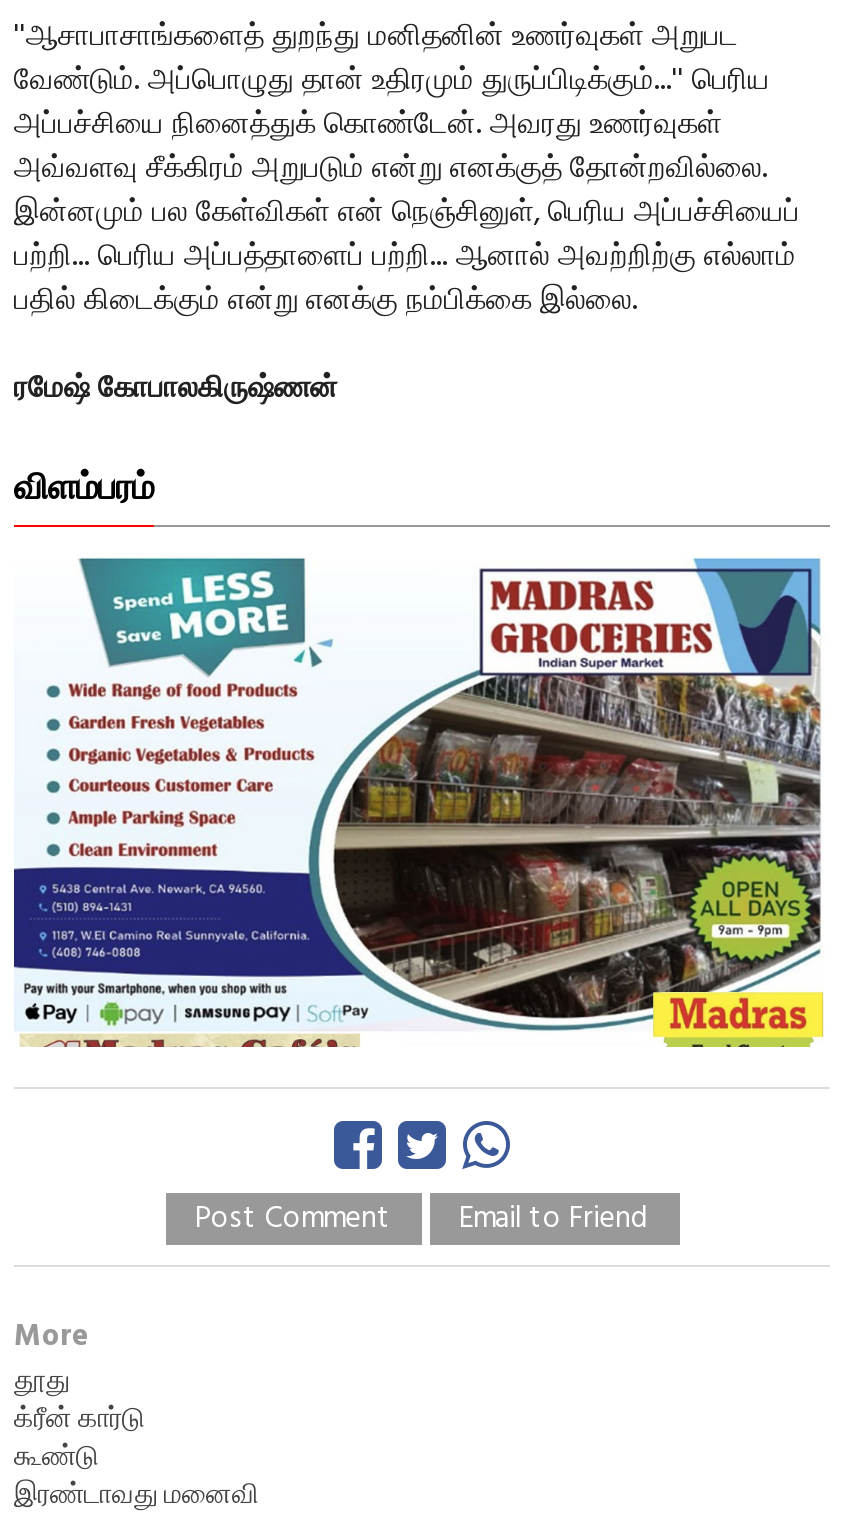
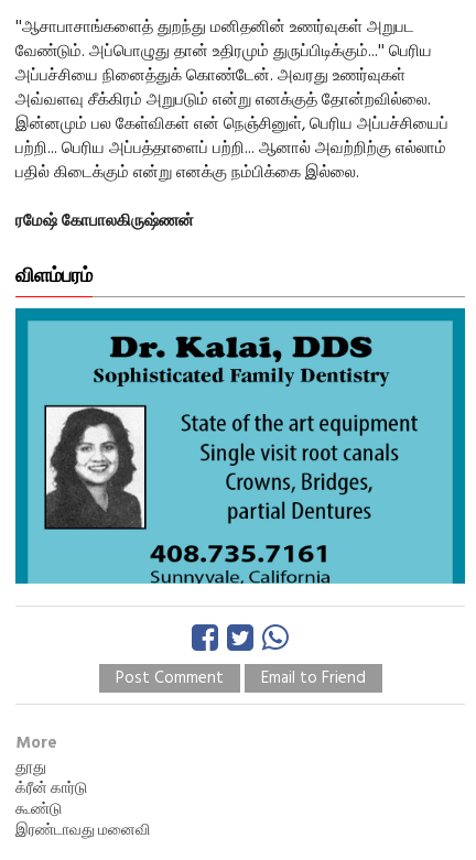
[12,547,830,1049] [image] -> [14,307,466,585] [image]

